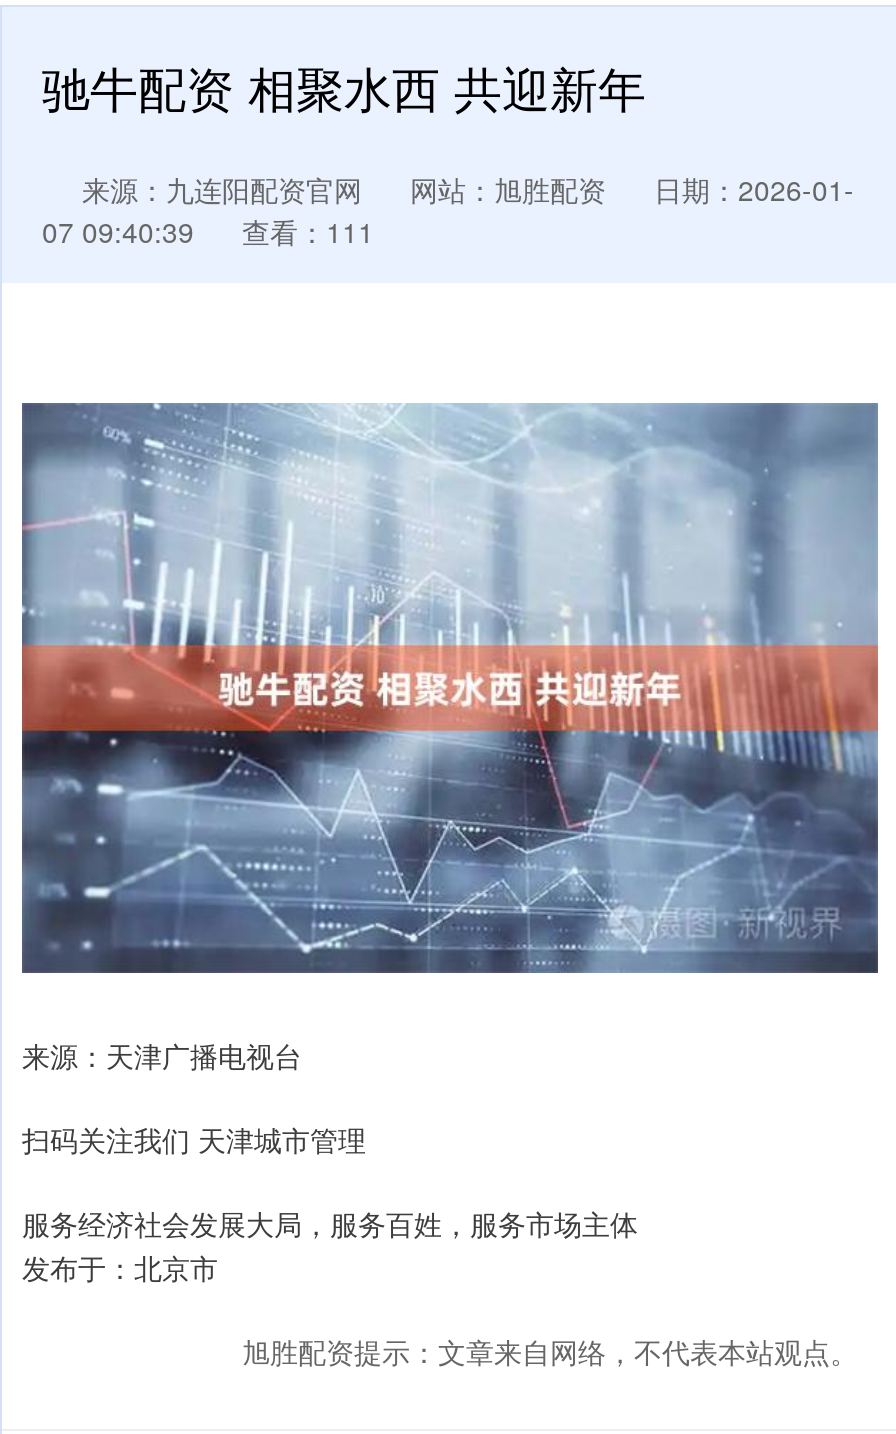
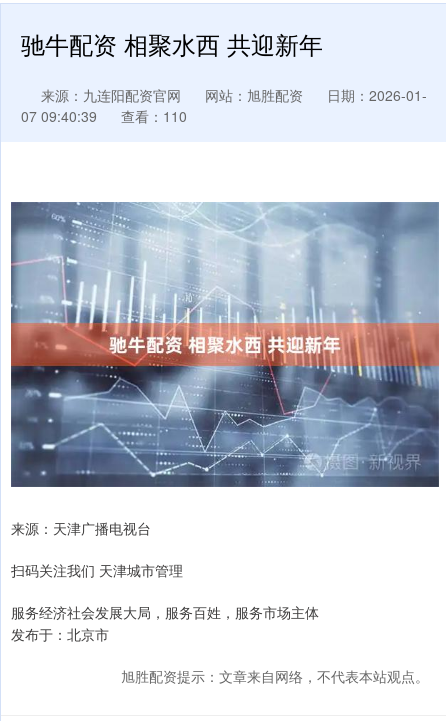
[42,211,374,251] 07 09:40:39 查看：111 -> [21,106,187,126] 07 09:40:39 查看：110

